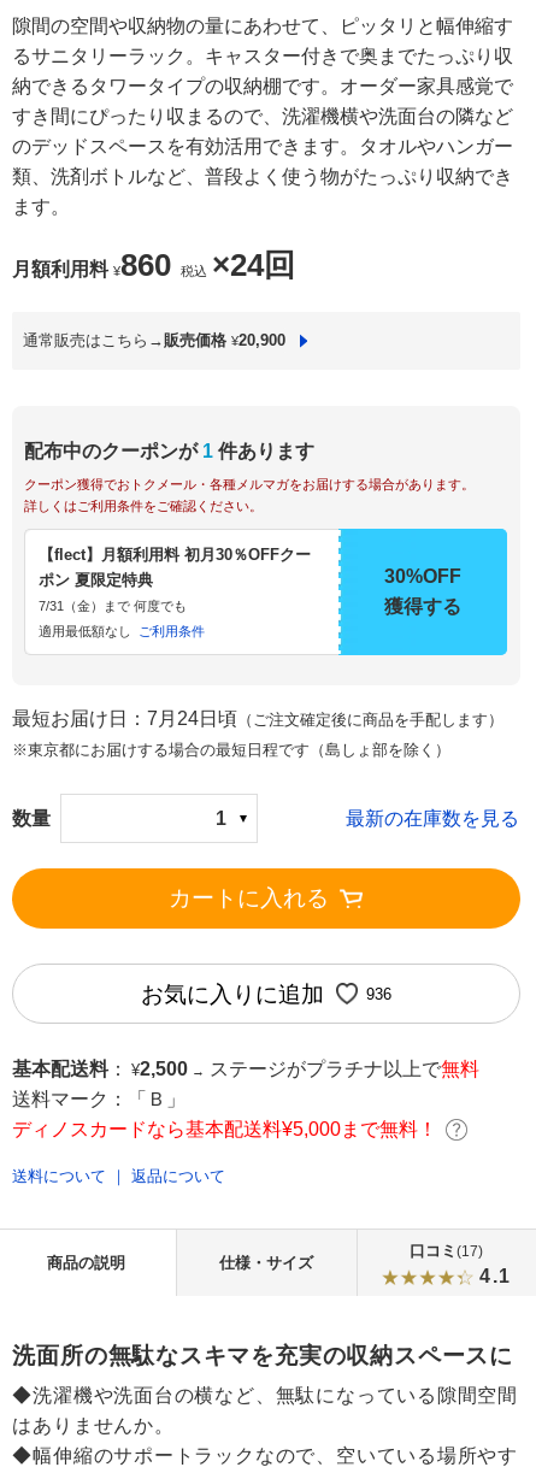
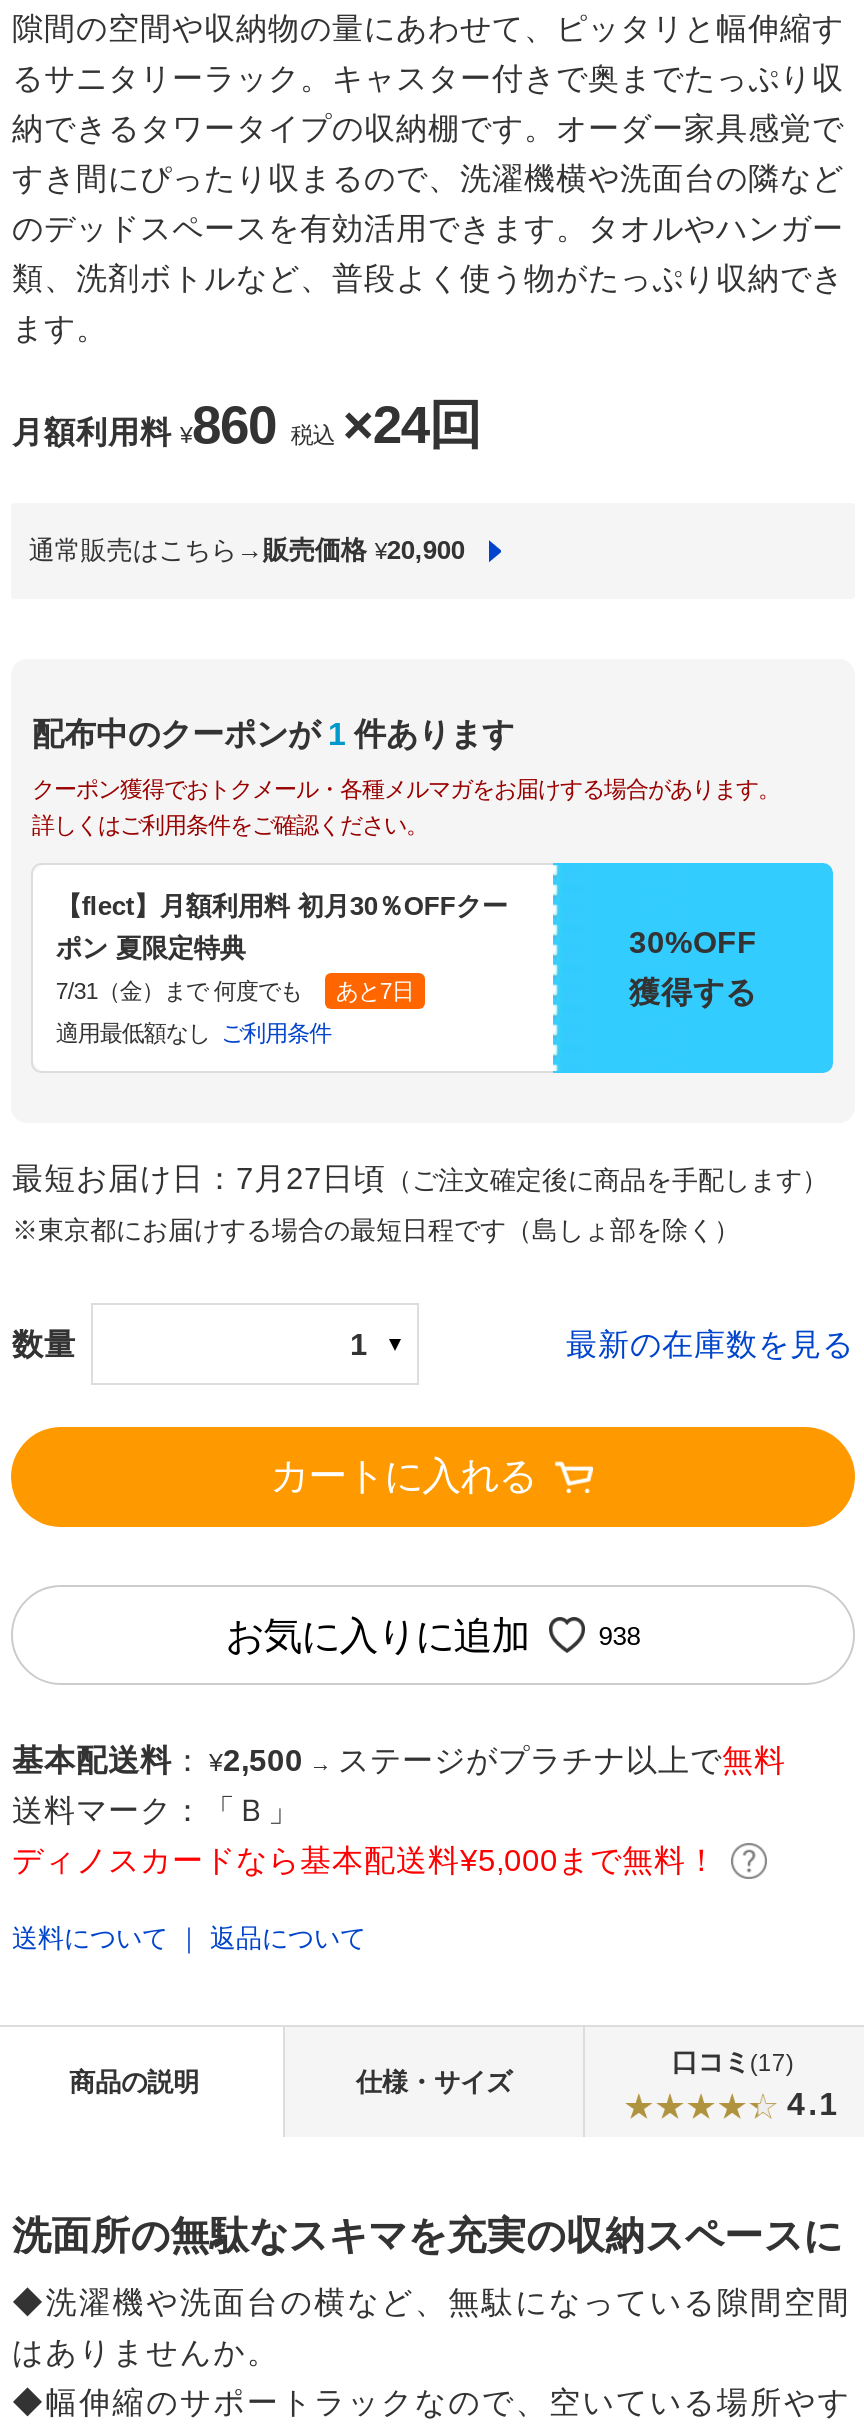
none -> [336,980,414,1004] あと7日
[13,708,504,729] 最短お届け日：7月24日頃（ご注文確定後に商品を手配します） -> [12,1161,828,1195] 最短お届け日：7月27日頃（ご注文確定後に商品を手配します）
[366,985,391,1003] 936 -> [598,1620,640,1650] 938

